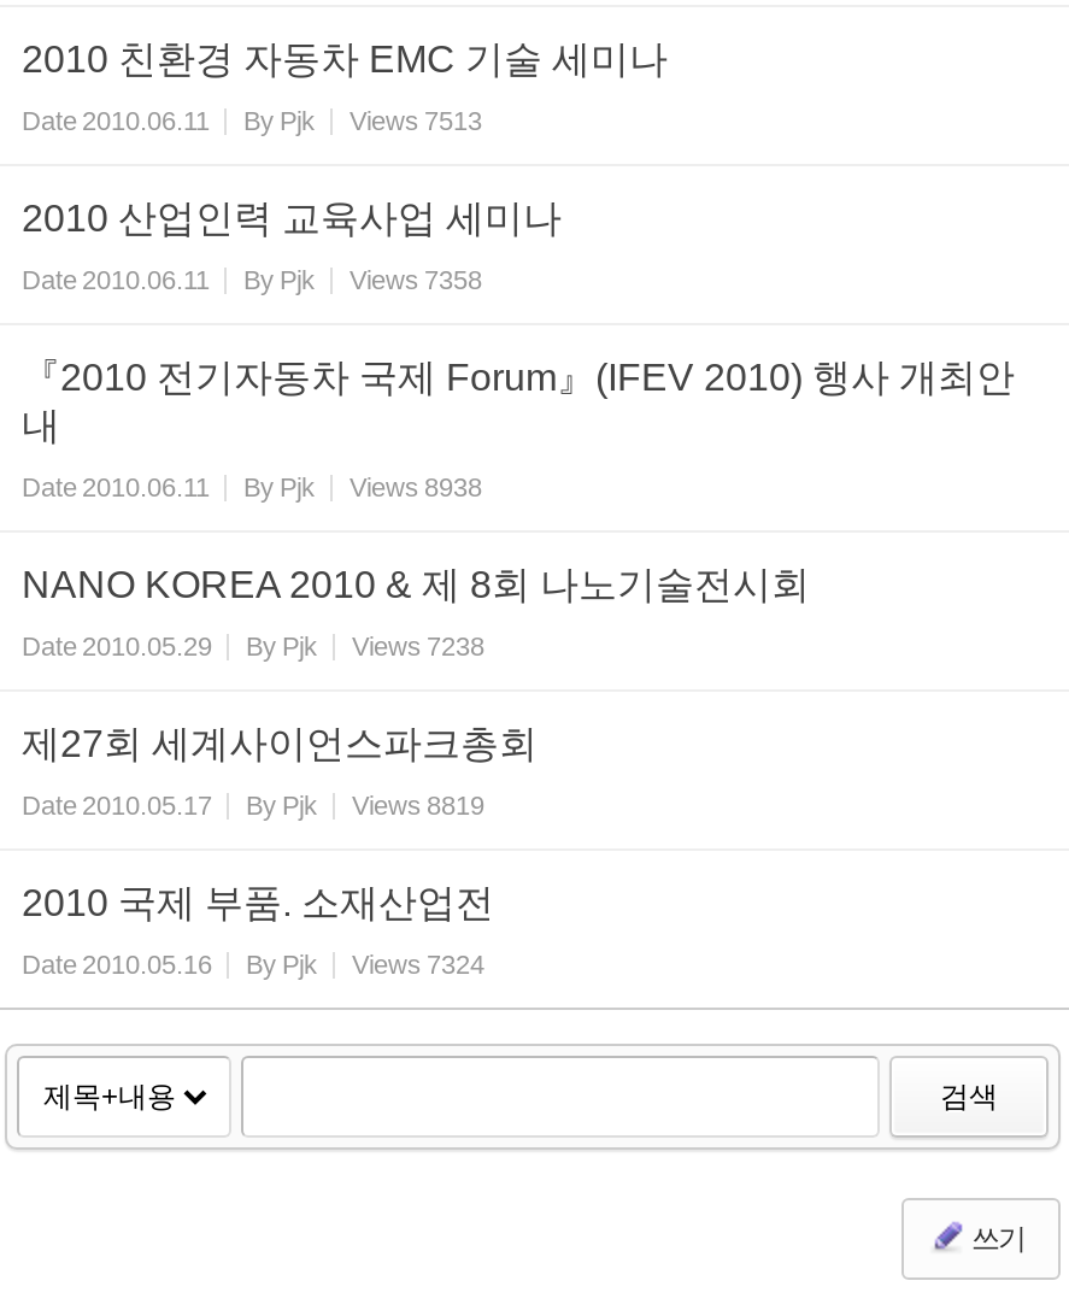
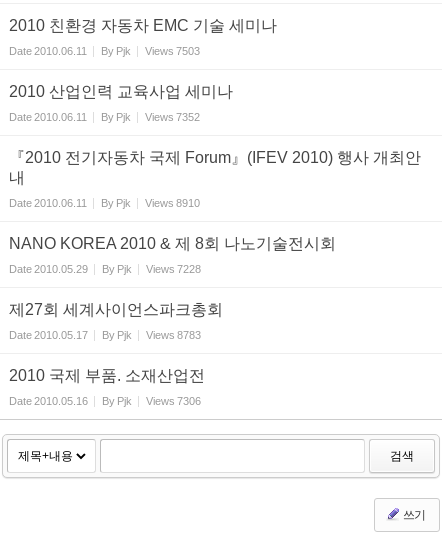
[22,106,482,135] Date 2010.06.11 By Pjk Views 7513 -> [9,45,200,57] Date 2010.06.11 By Pjk Views 7503
[22,265,482,294] Date 2010.06.11 By Pjk Views 7358 -> [9,111,200,123] Date 2010.06.11 By Pjk Views 7352
[22,472,482,501] Date 2010.06.11 By Pjk Views 8938 -> [9,197,200,209] Date 2010.06.11 By Pjk Views 8910
[22,632,484,660] Date 2010.05.29 By Pjk Views 7238 -> [9,263,201,275] Date 2010.05.29 By Pjk Views 7228
[22,791,484,820] Date 2010.05.17 By Pjk Views 8819 -> [9,329,201,341] Date 2010.05.17 By Pjk Views 8783
[22,950,484,979] Date 2010.05.16 By Pjk Views 7324 -> [9,395,201,407] Date 2010.05.16 By Pjk Views 7306

